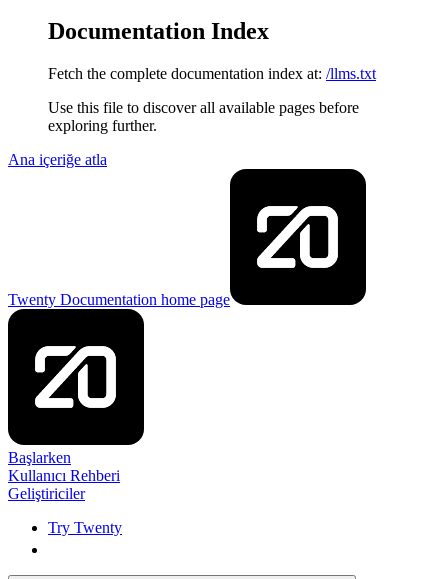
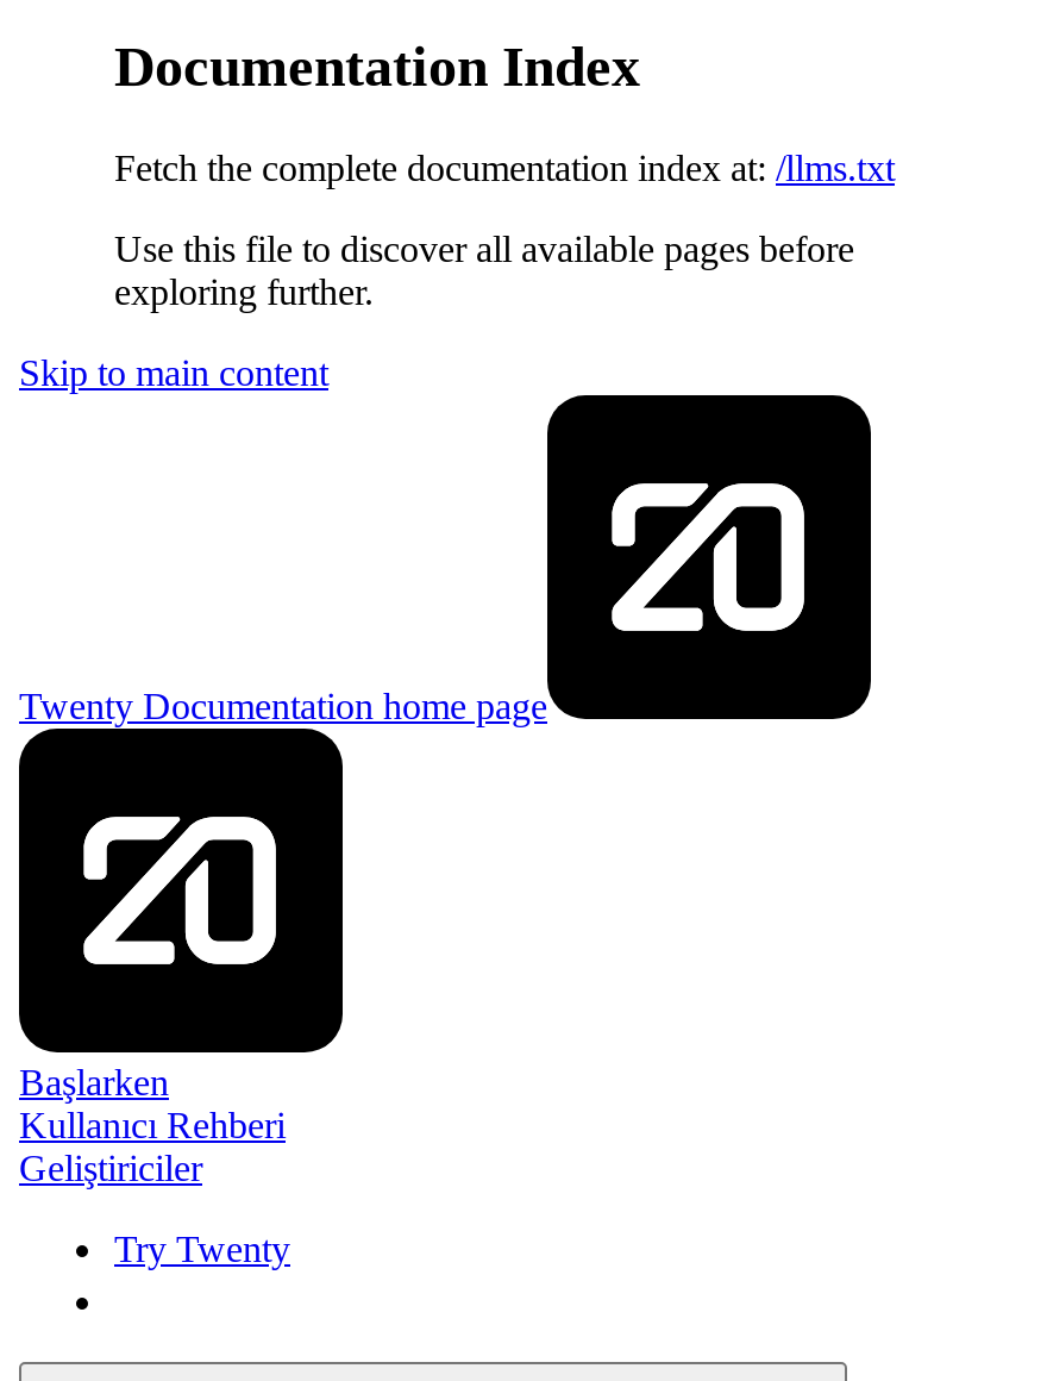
[8,151,107,168] Ana içeriğe atla -> [19,352,328,392] Skip to main content

